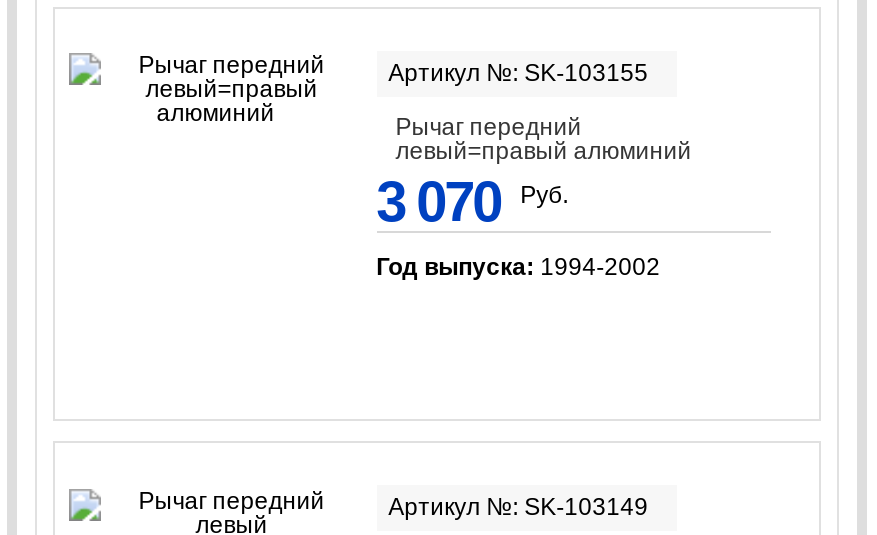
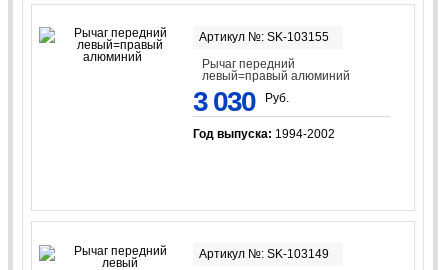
[376,171,568,233] 3 070 Руб. -> [193,86,289,117] 3 030 Руб.

